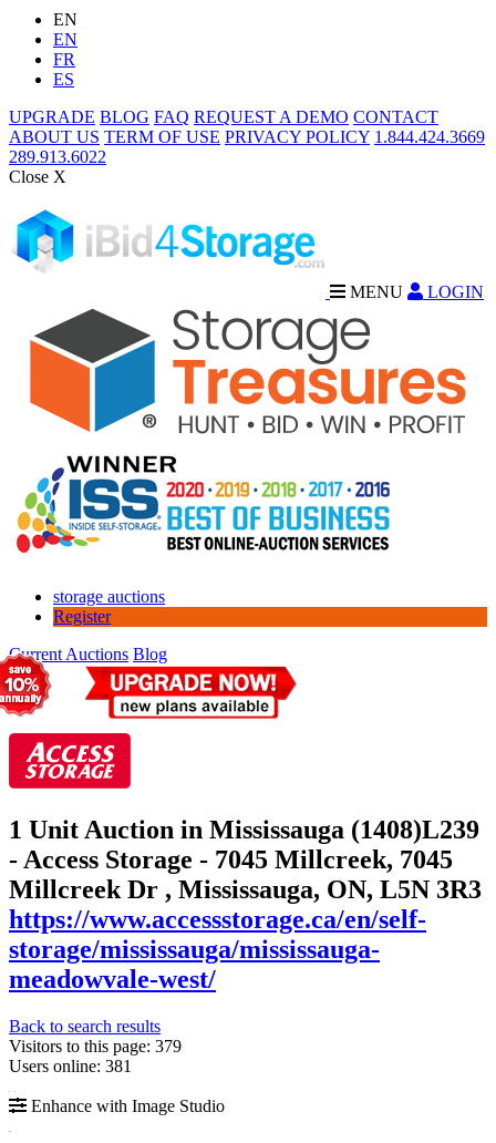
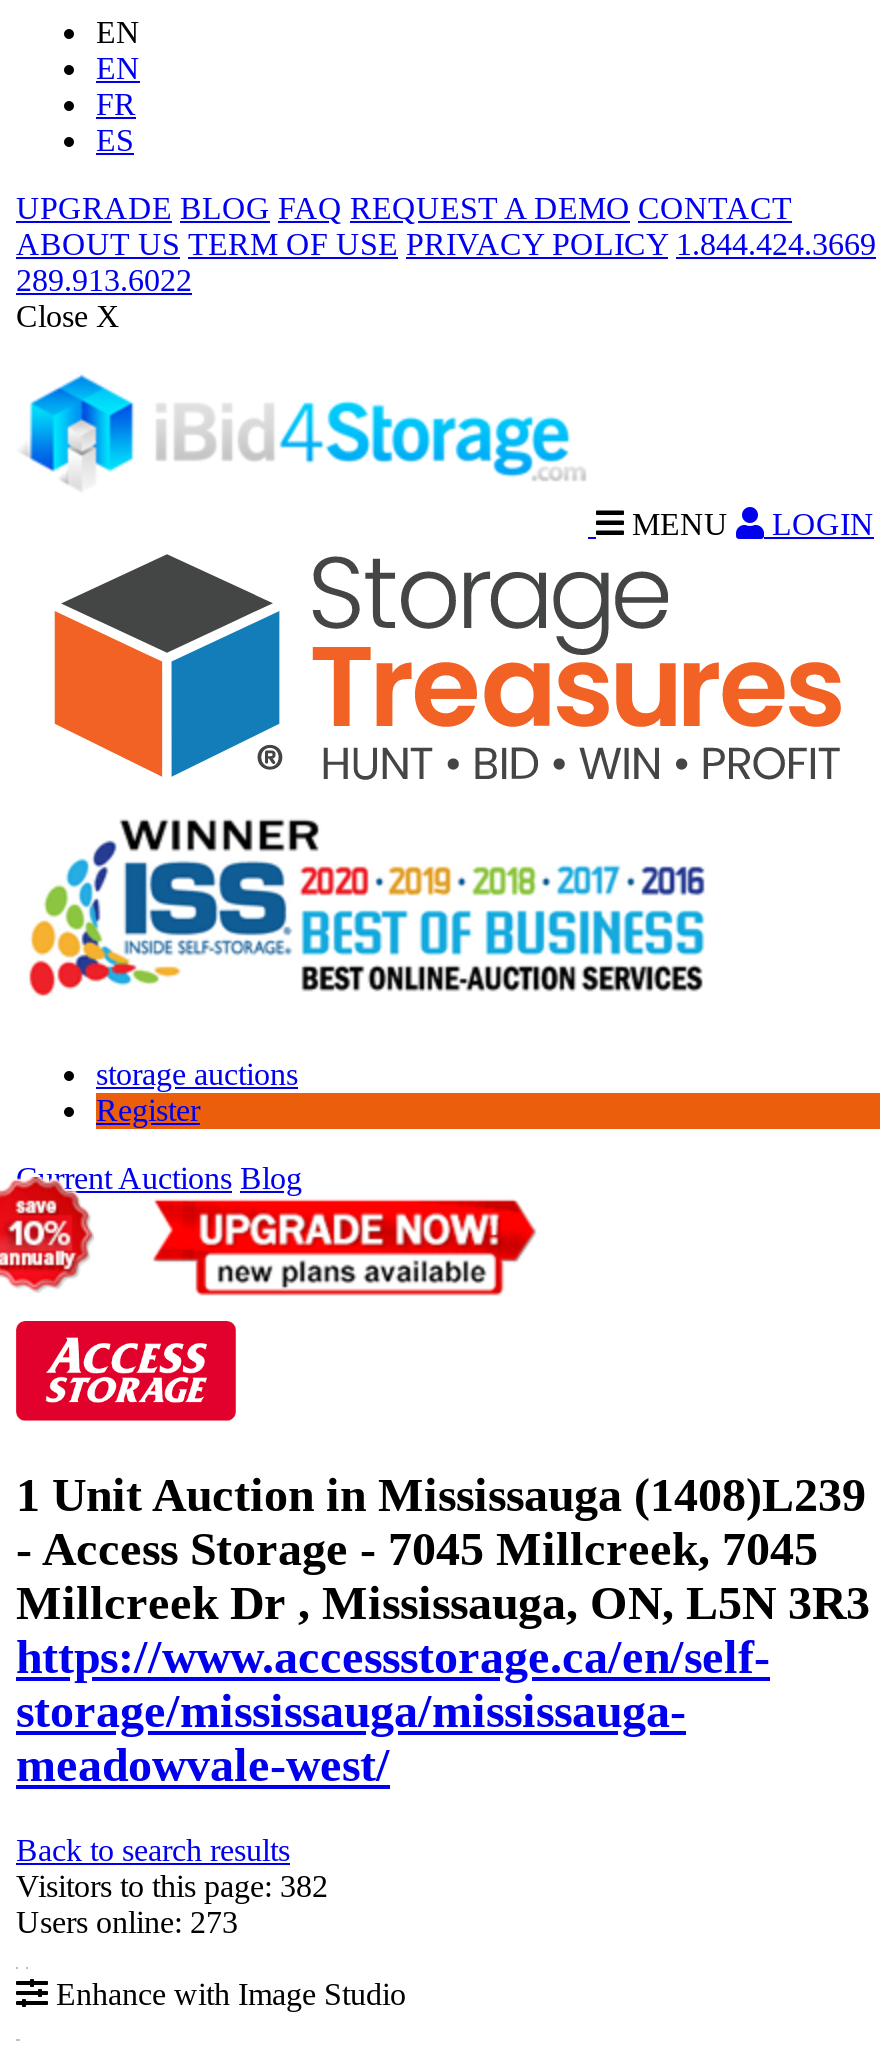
[9,1036,182,1055] Visitors to this page: 379 -> [16,1869,328,1903] Visitors to this page: 382
[9,1056,132,1075] Users online: 381 -> [16,1905,238,1939] Users online: 273

